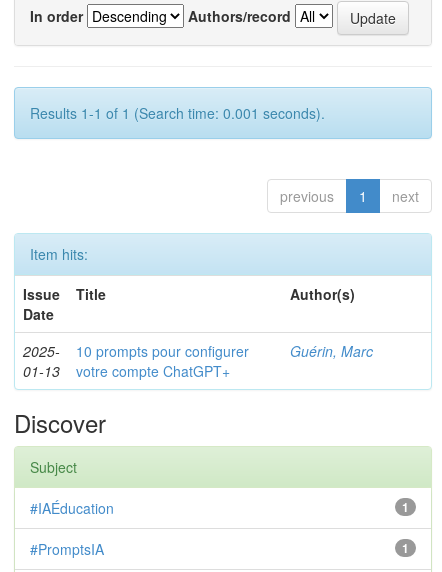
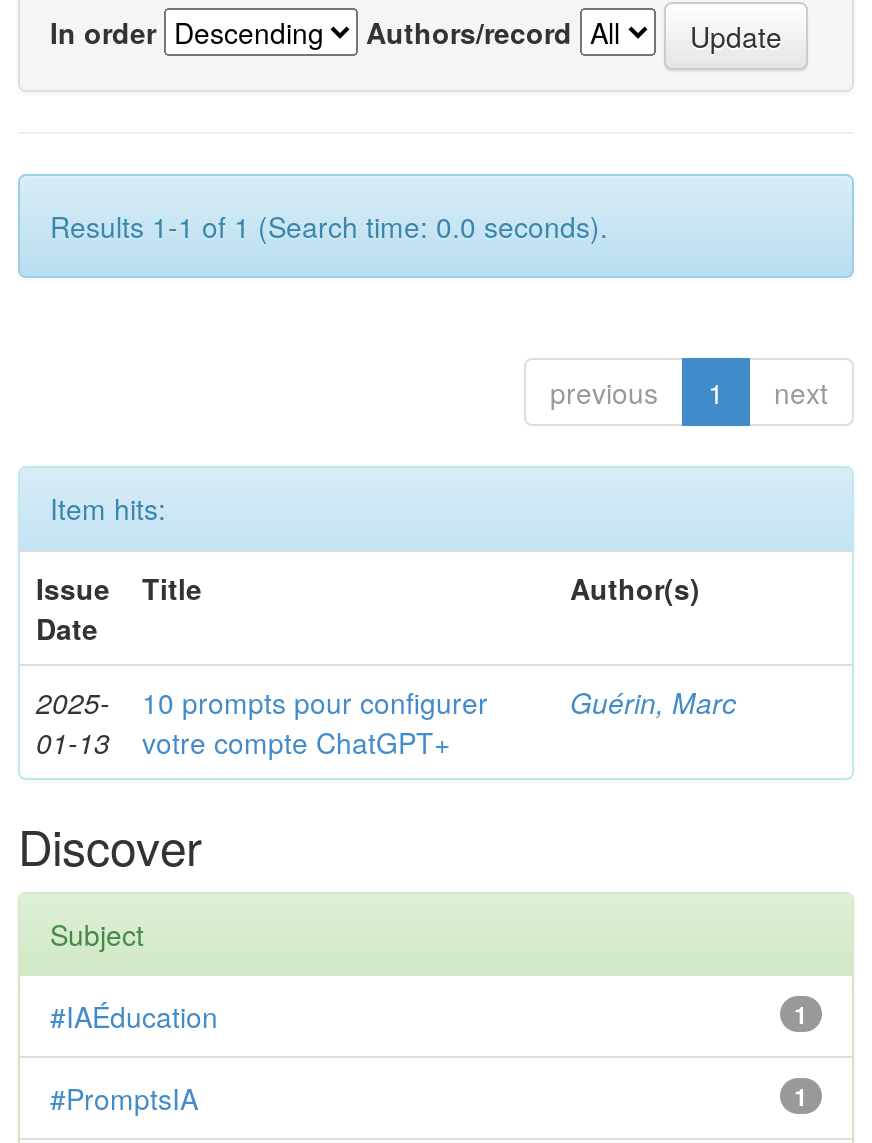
[30,103,325,123] Results 1-1 of 1 (Search time: 0.001 seconds). -> [50,206,608,246] Results 1-1 of 1 (Search time: 0.0 seconds).

